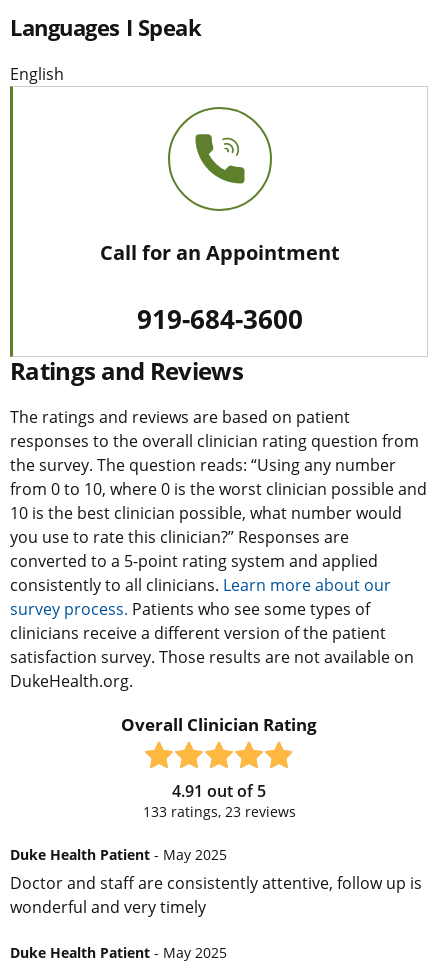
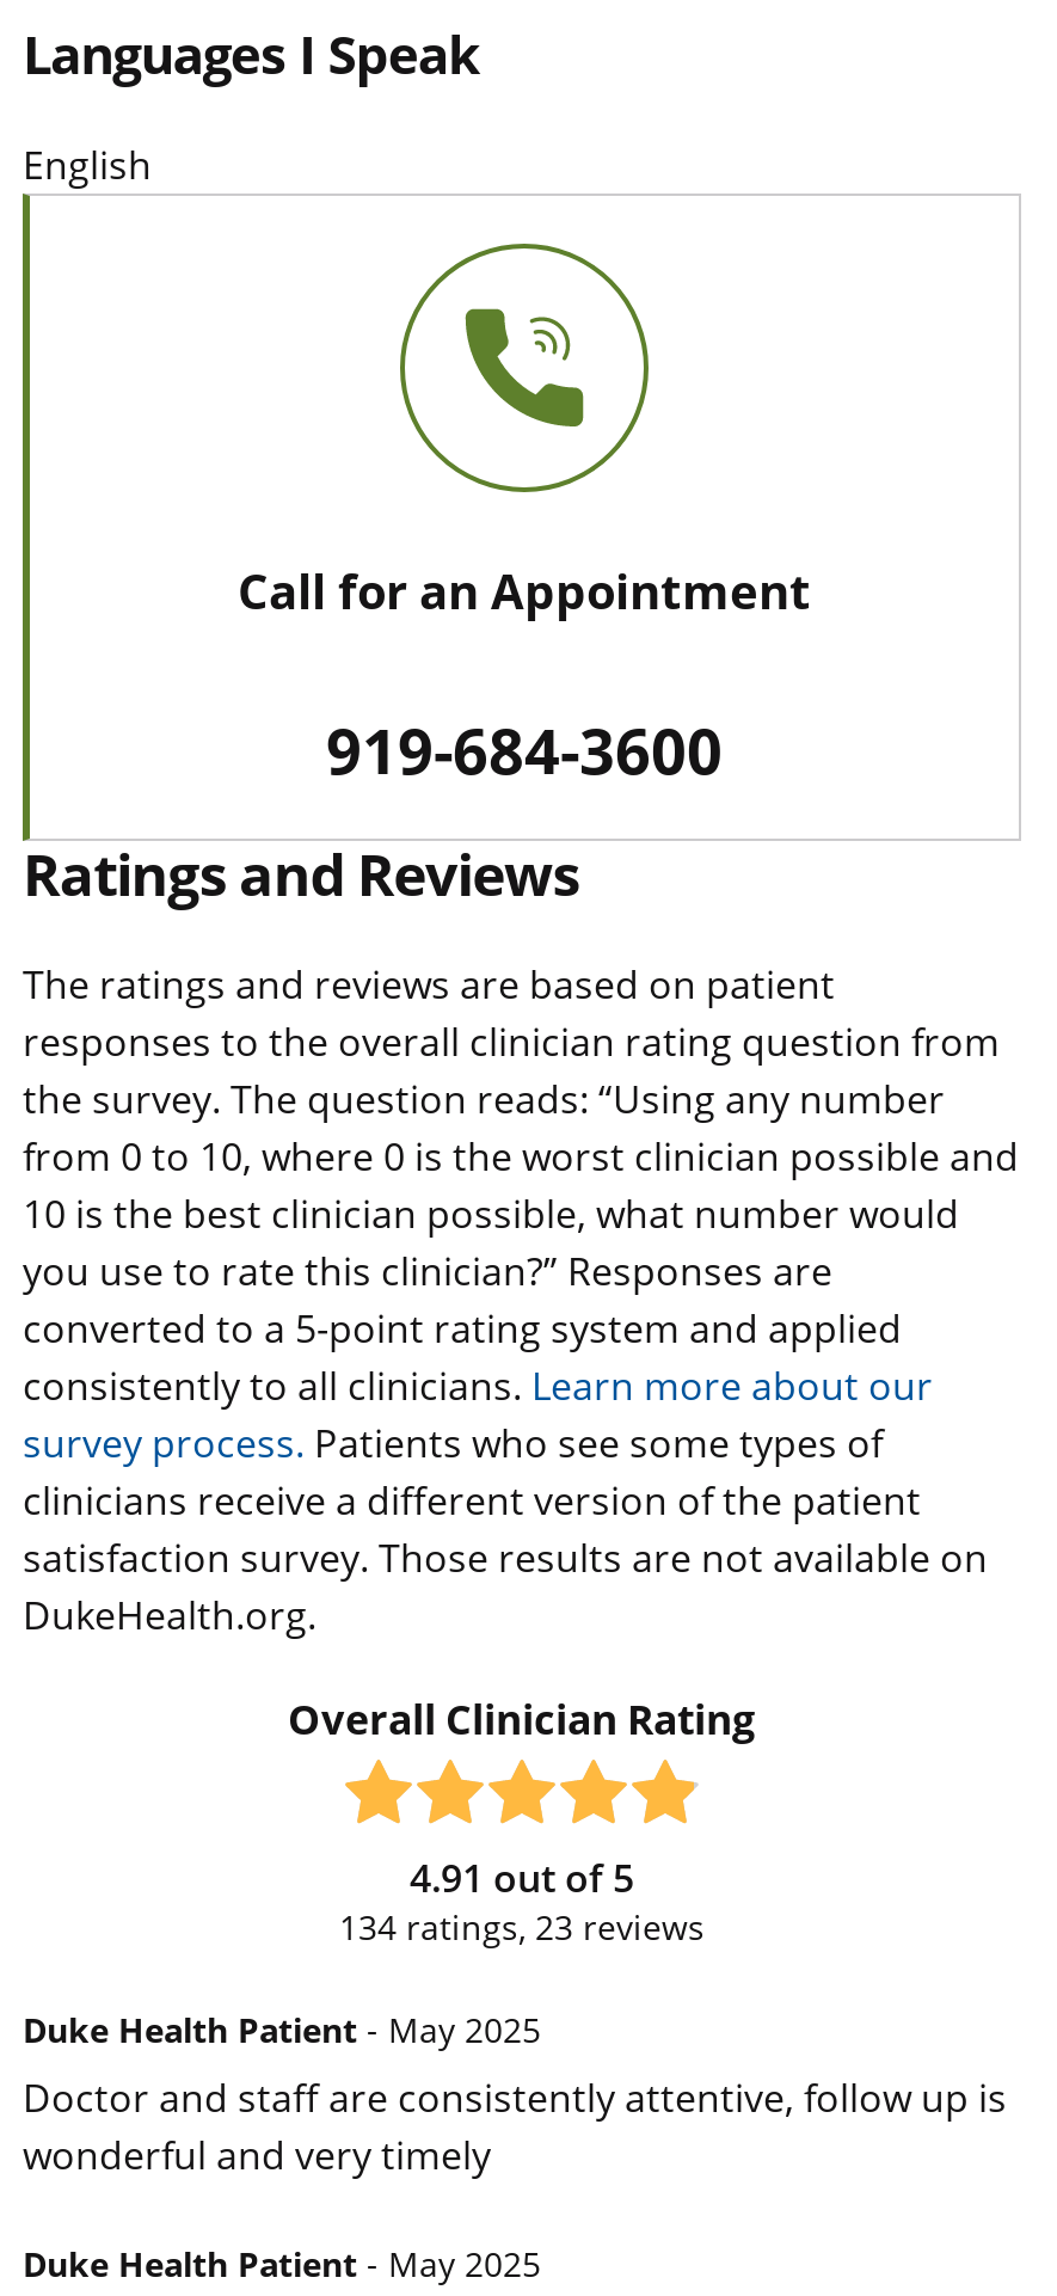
[142,801,295,820] 133 ratings, 23 reviews -> [339,1903,705,1948] 134 ratings, 23 reviews

